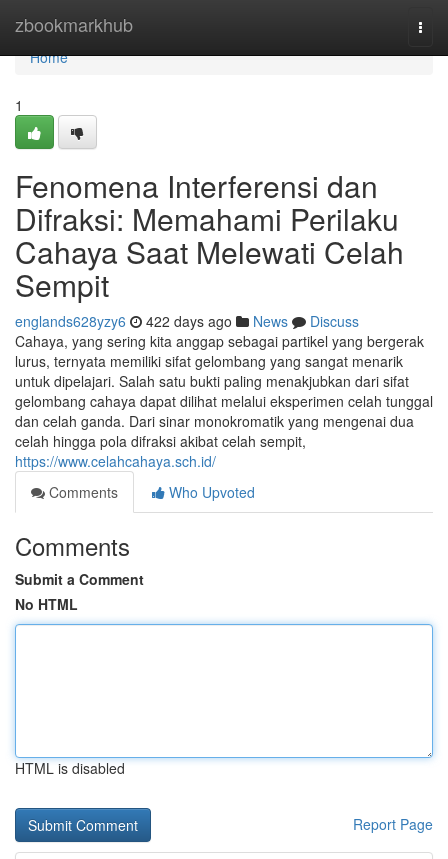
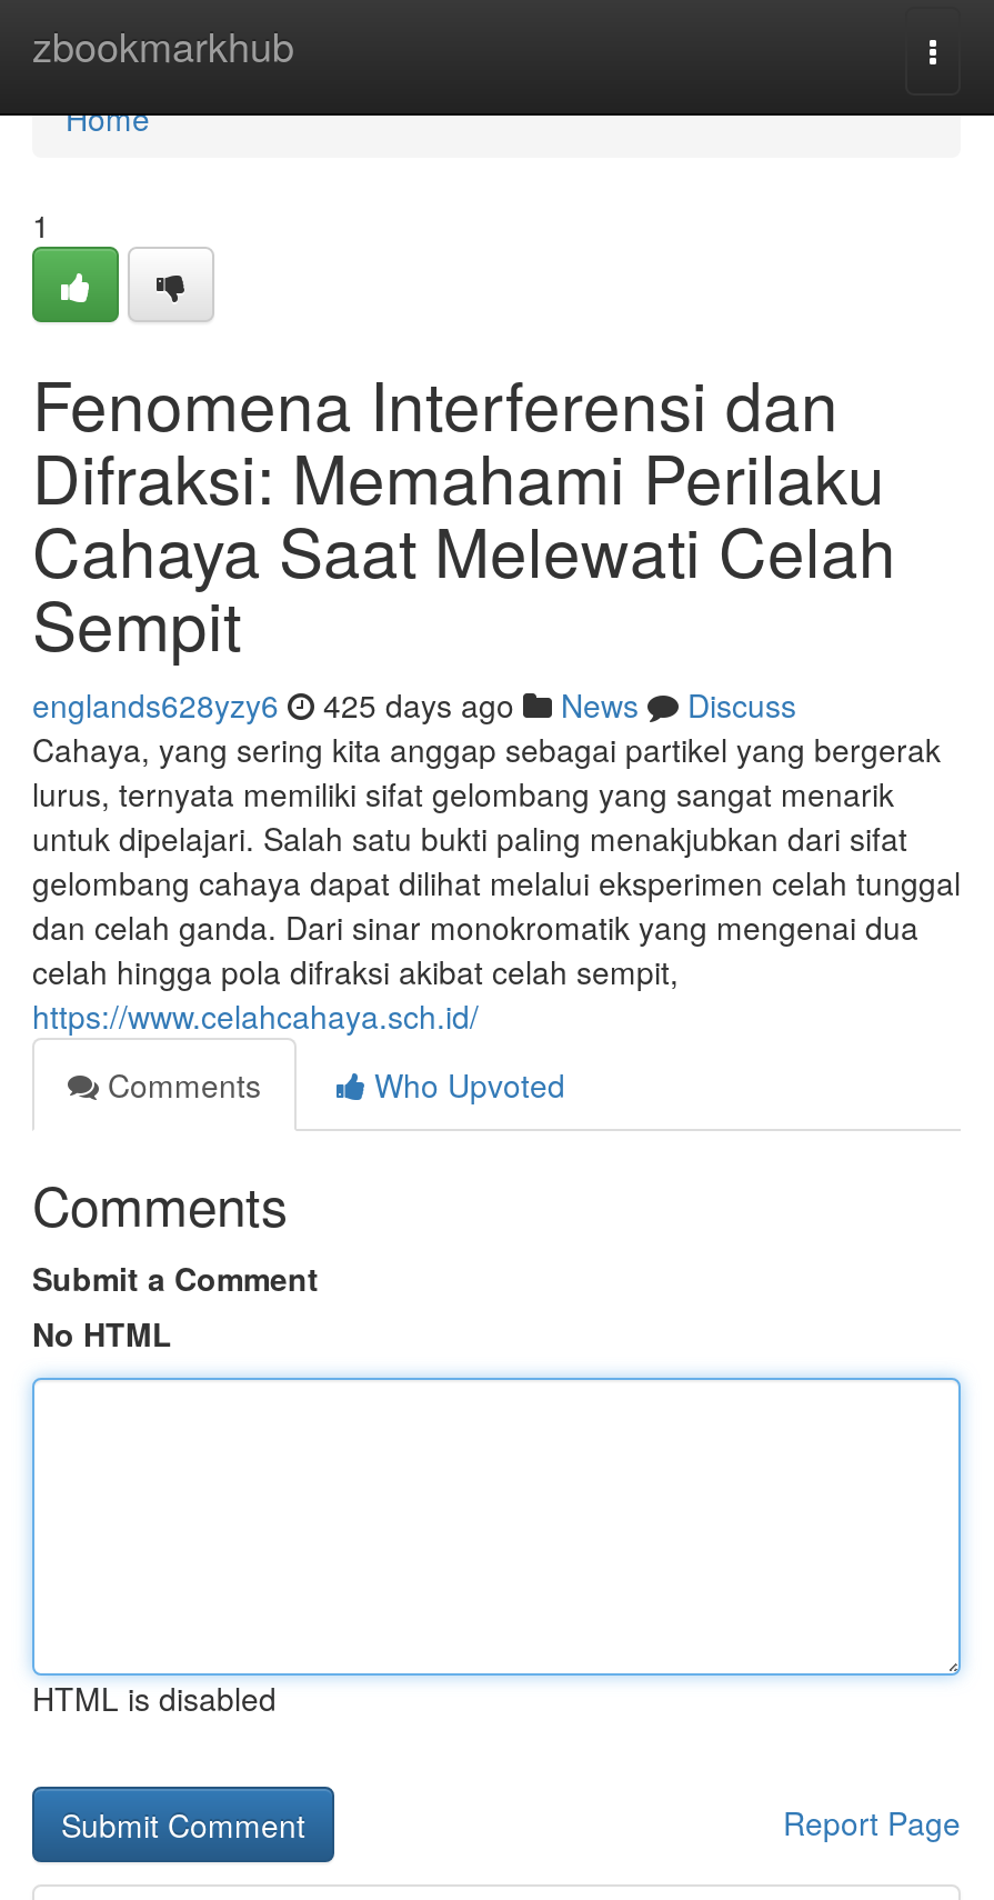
[15,311,359,331] englands628yzy6 422 days ago News Discuss -> [32,682,796,727] englands628yzy6 425 days ago News Discuss

